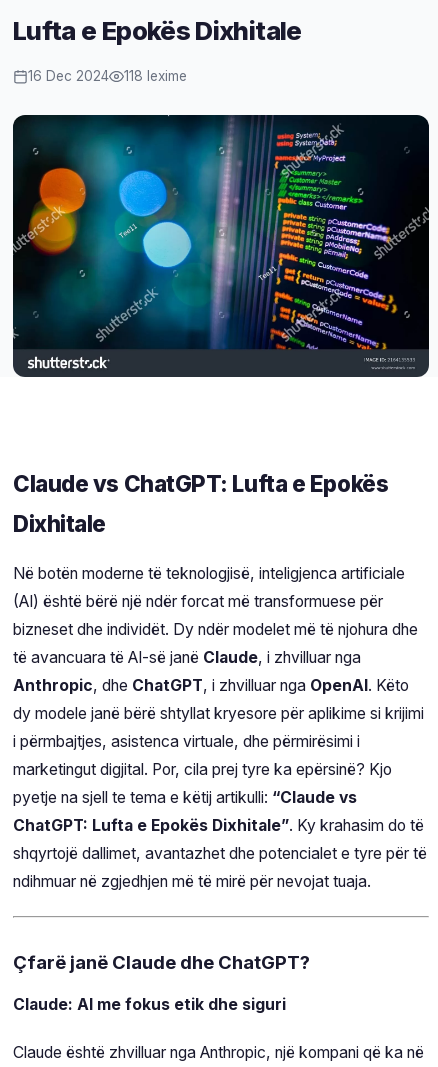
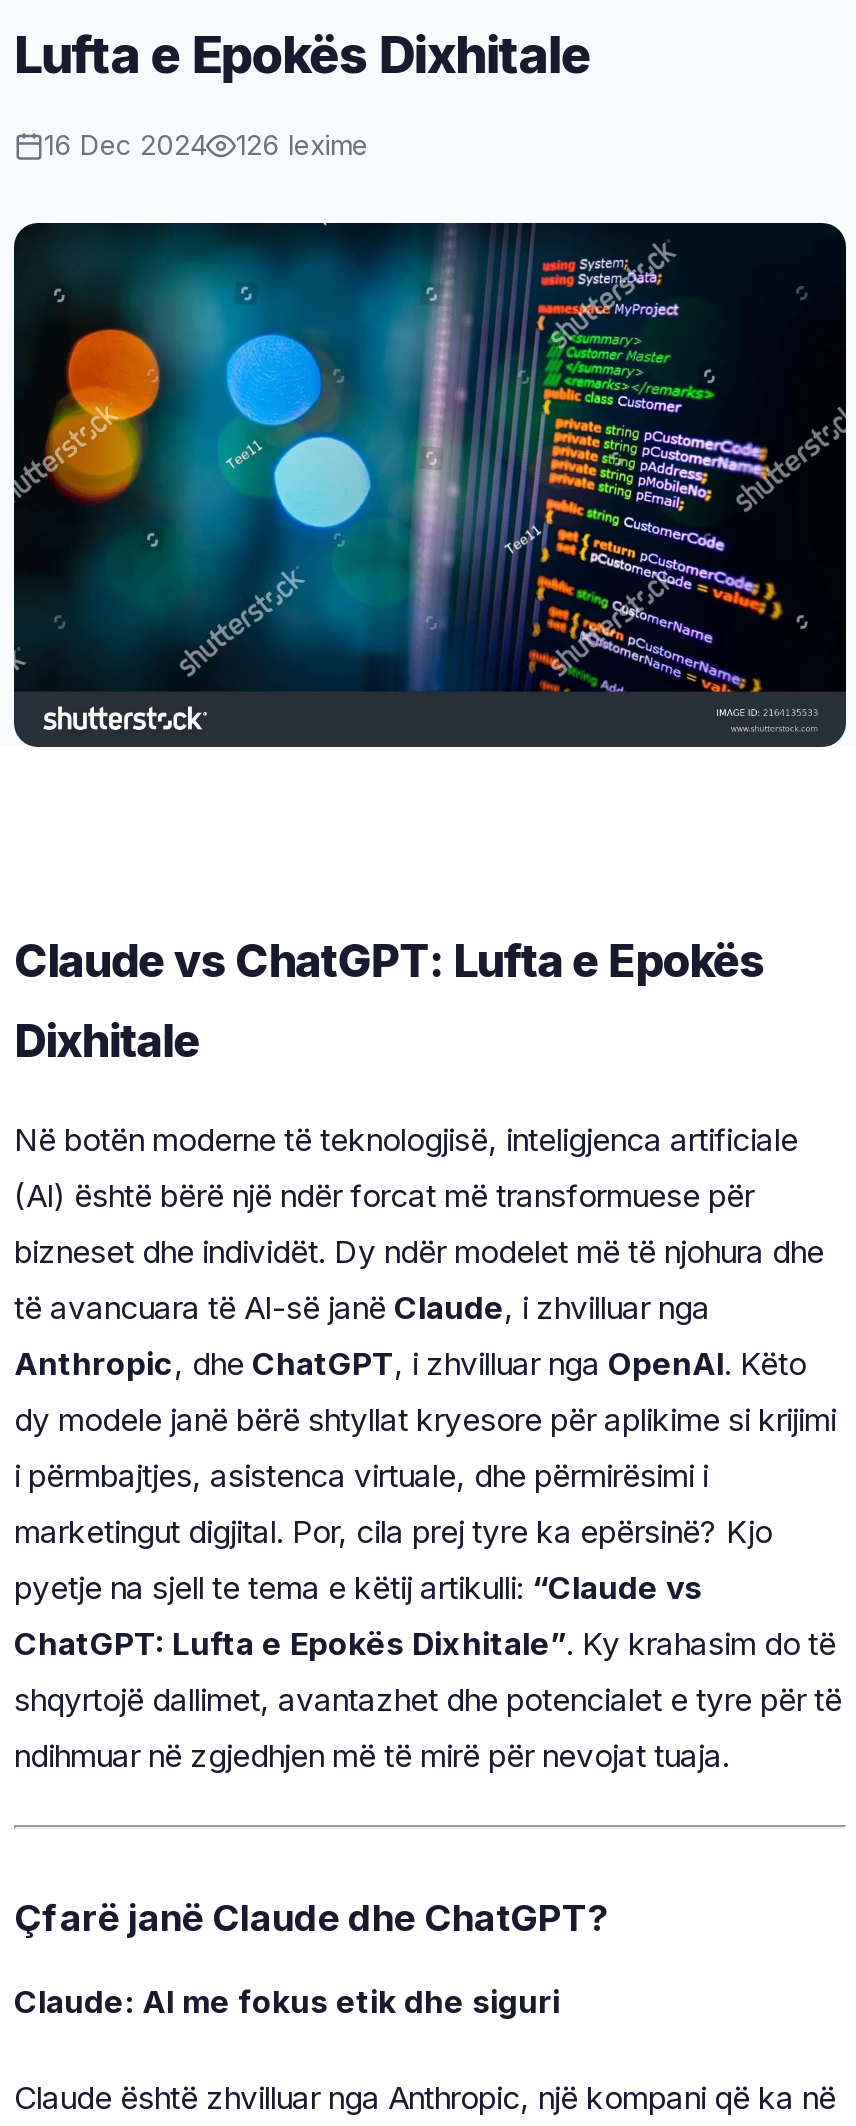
[28,68,187,84] 16 Dec 2024 118 lexime -> [44,129,368,161] 16 Dec 2024 126 lexime

